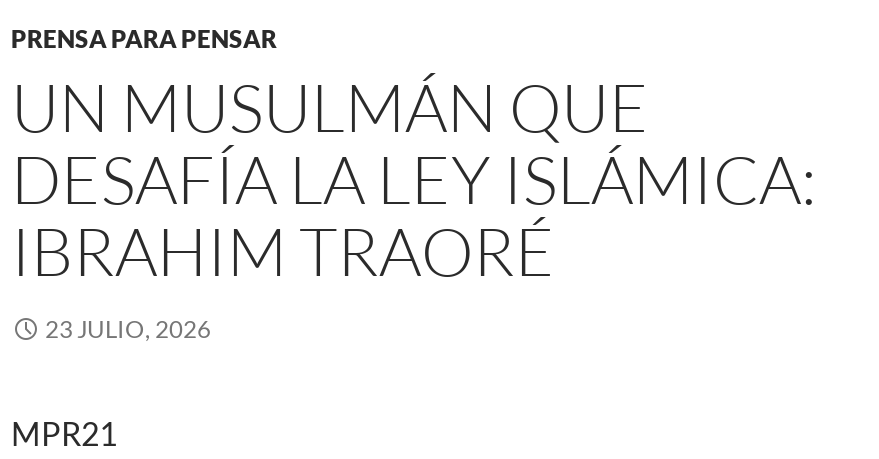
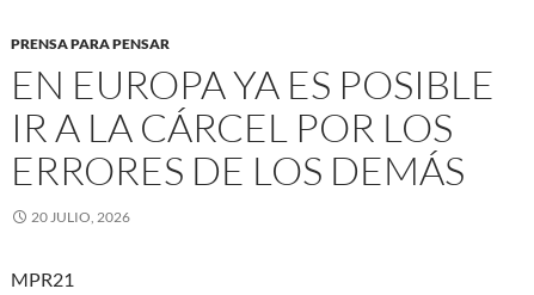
[11,65,817,343] UN MUSULMÁN QUE | DESAFÍA LA LEY ISLÁMICA: | IBRAHIM TRAORÉ | 23 JULIO, 2026 -> [11,60,495,226] EN EUROPA YA ES POSIBLE | IR A LA CÁRCEL POR LOS | ERRORES DE LOS DEMÁS | 20 JULIO, 2026

